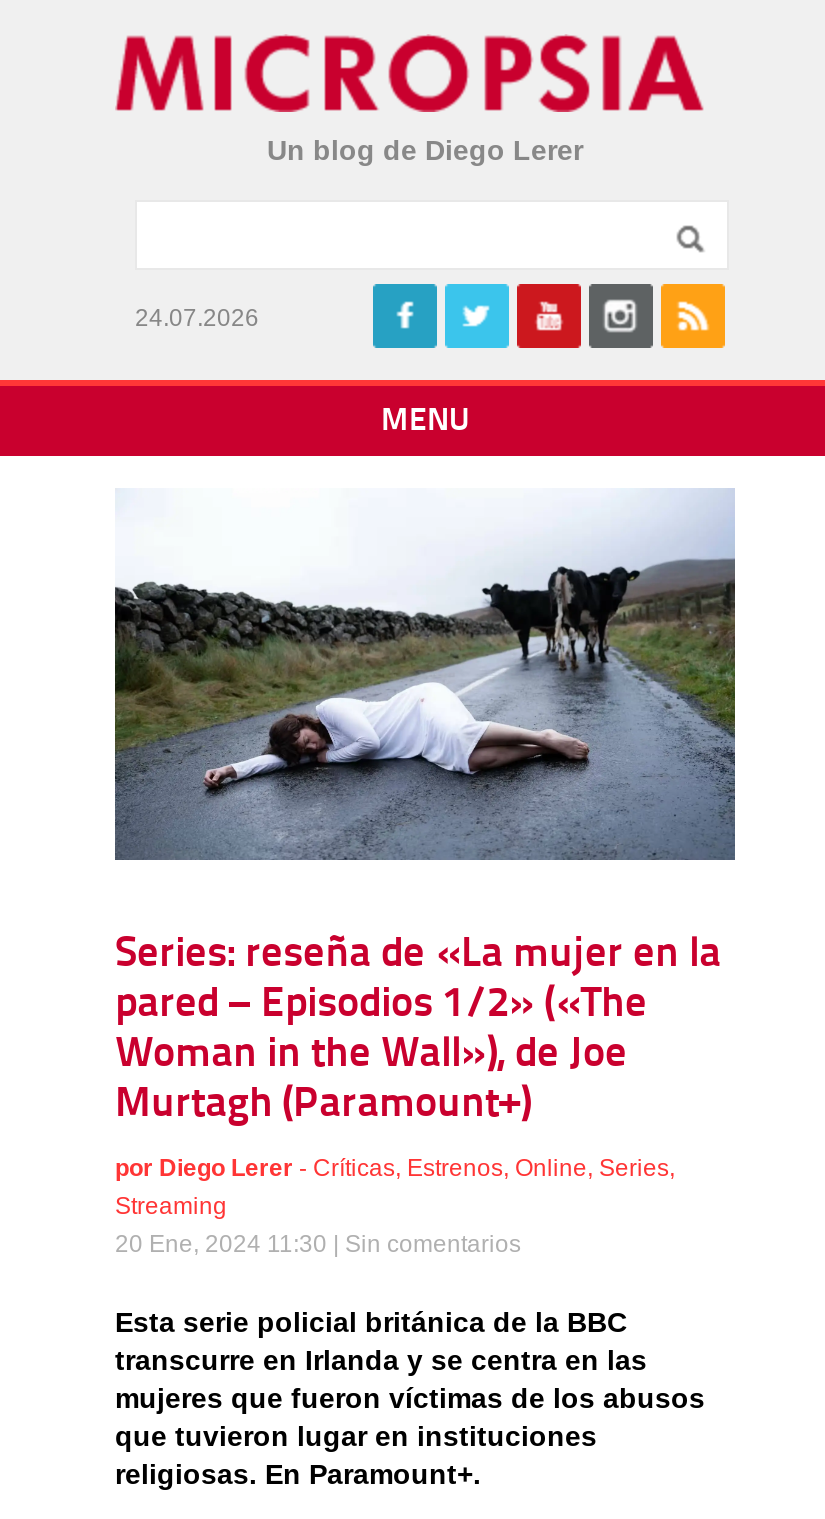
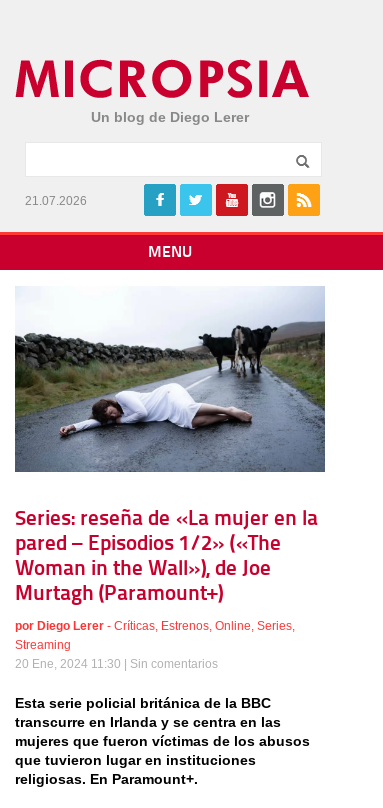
[135,304,259,332] 24.07.2026 -> [25,194,87,208] 21.07.2026

